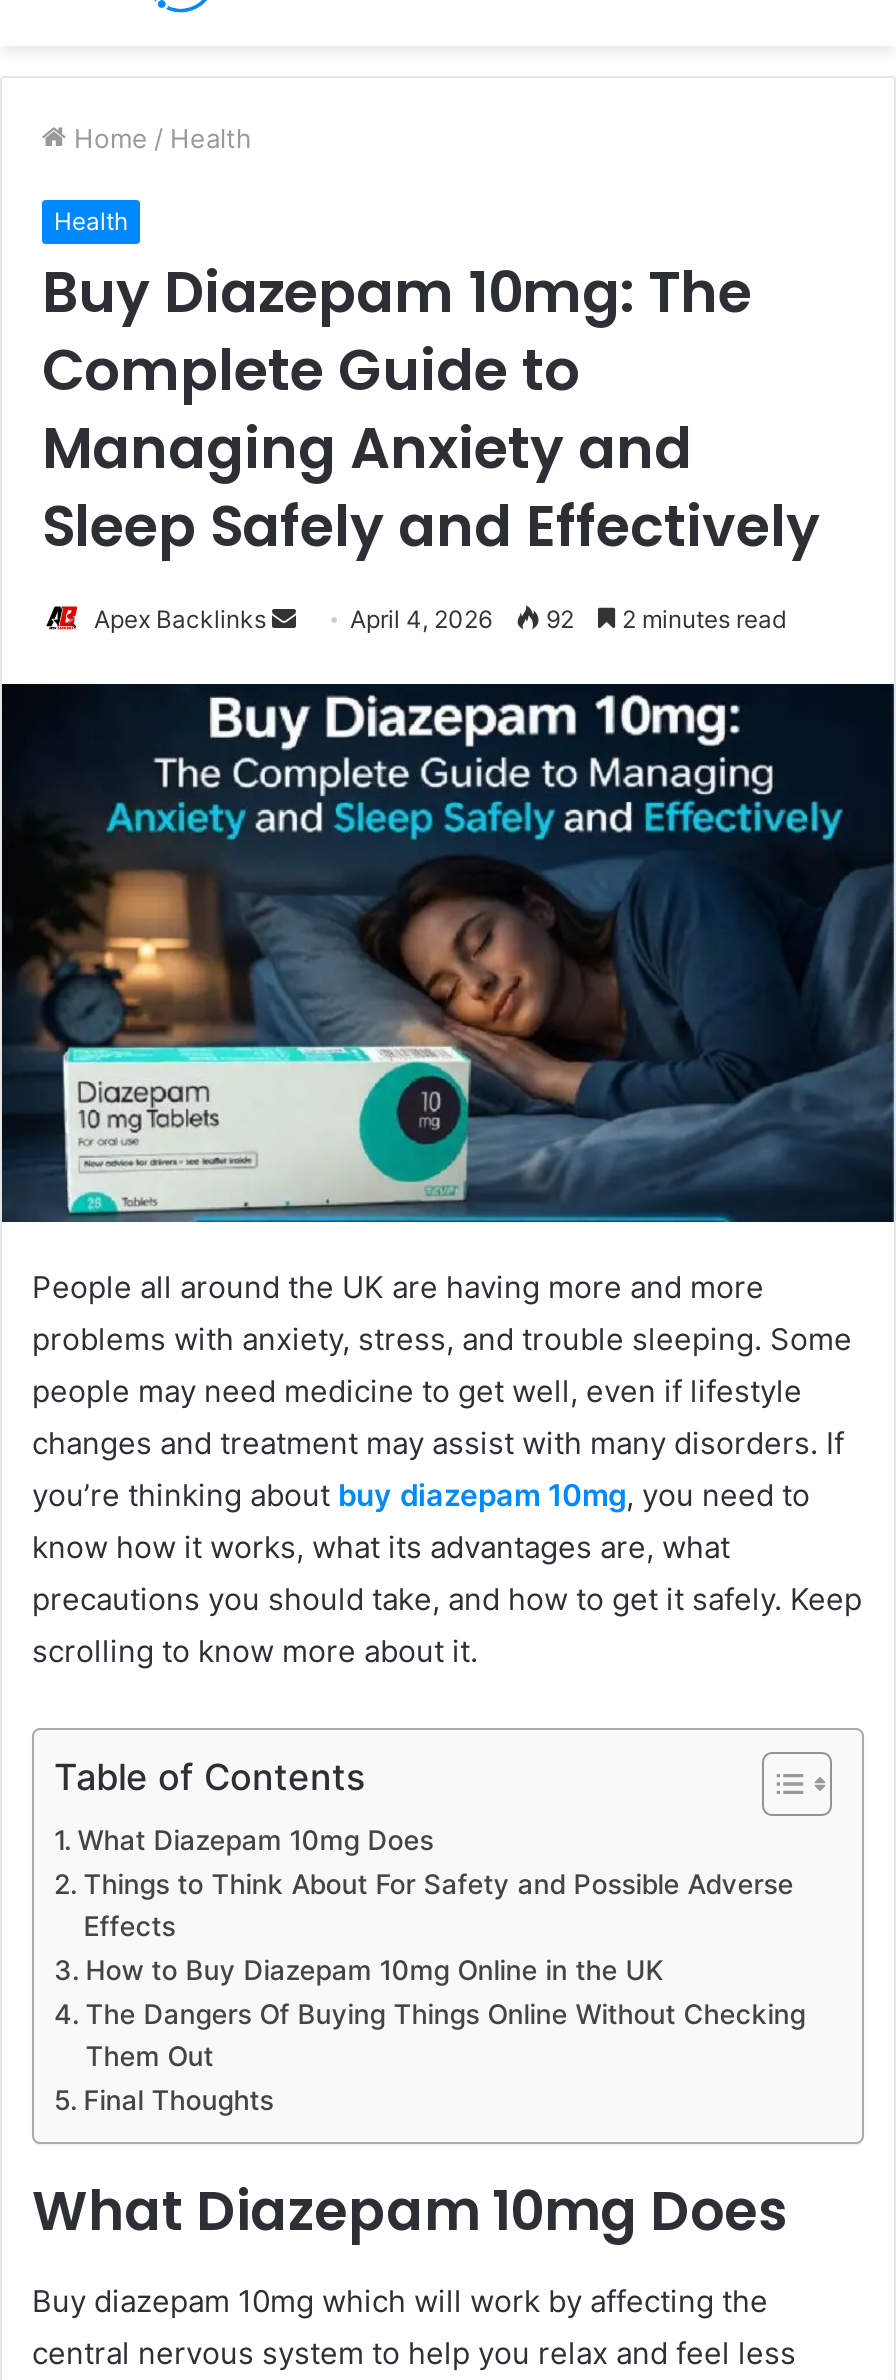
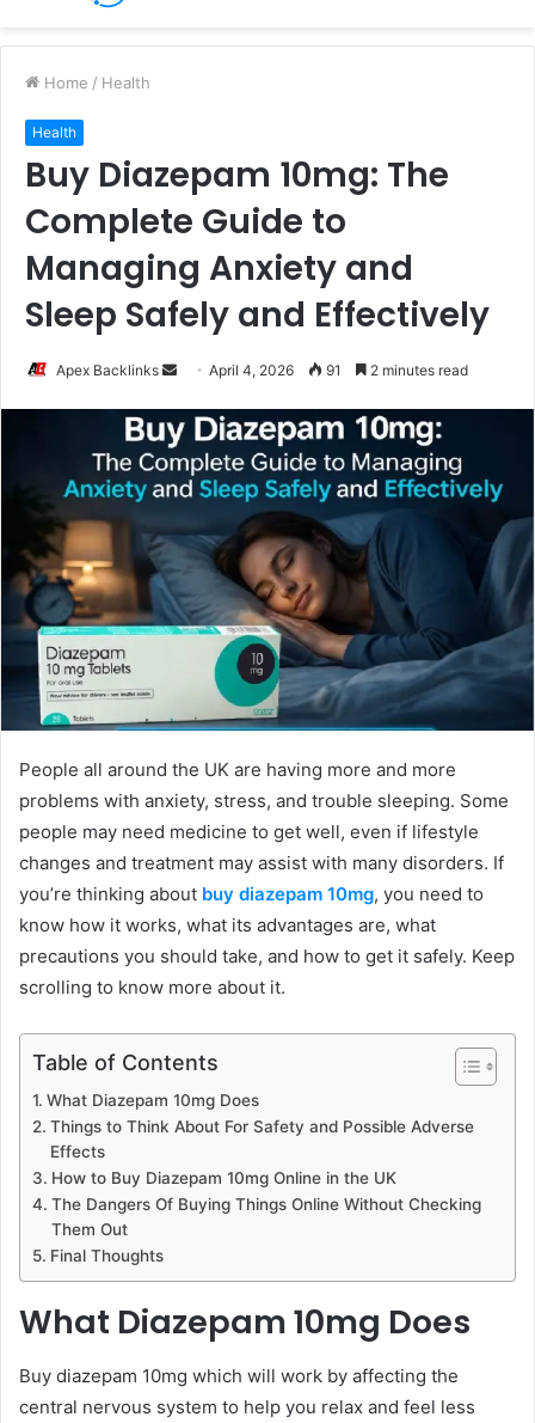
[540,605,574,635] 92 -> [322,362,342,380] 91

